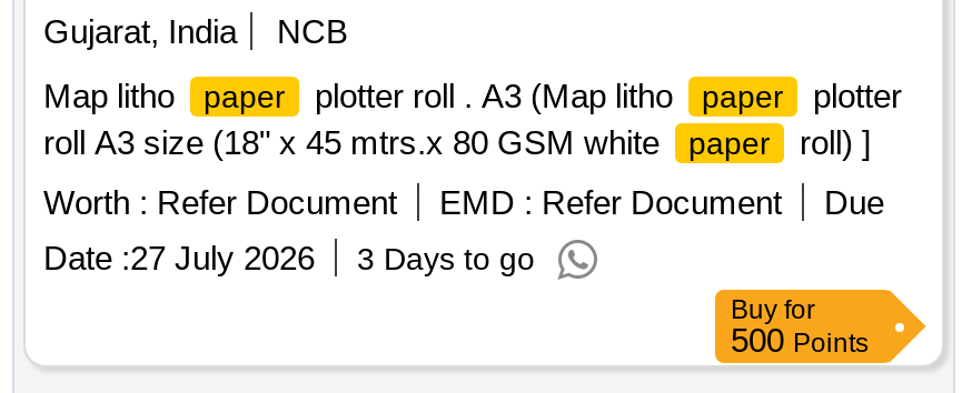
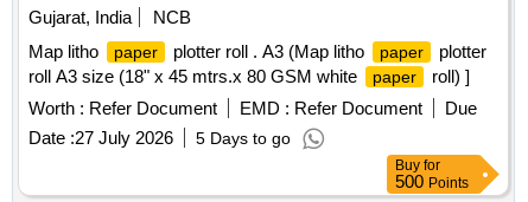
[43,239,535,277] Date : 27 July 2026 3 Days to go -> [28,128,291,148] Date : 27 July 2026 5 Days to go

